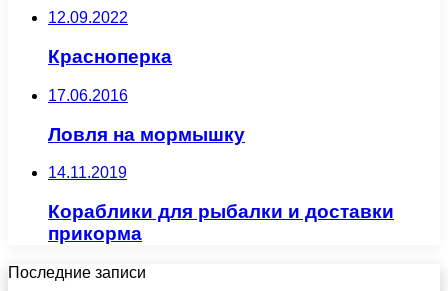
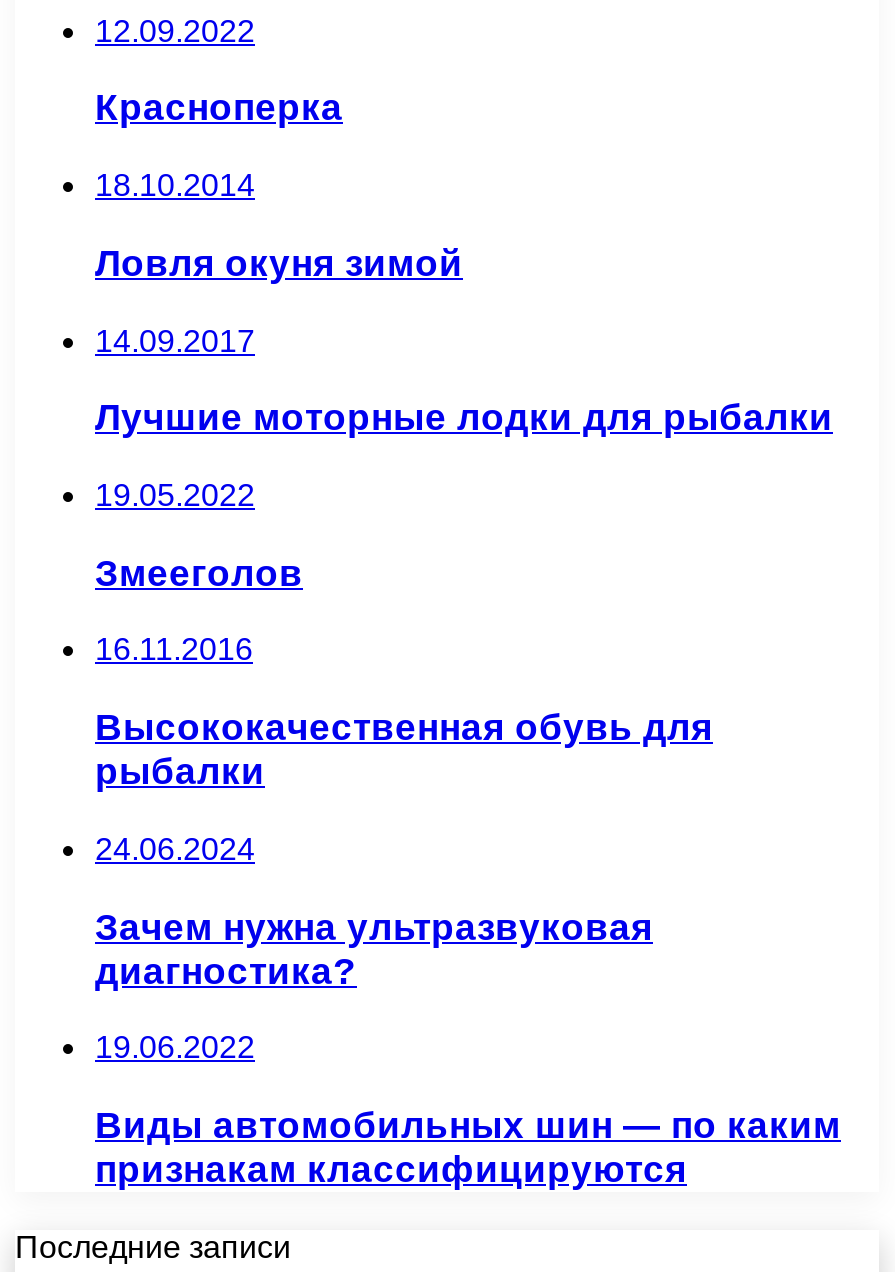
[48,87,394,244] 17.06.2016 | Ловля на мормышку | 14.11.2019 | Кораблики для рыбалки и доставки | прикорма -> [95,168,841,1190] 18.10.2014 | Ловля окуня зимой | 14.09.2017 | Лучшие моторные лодки для рыбалки | 19.05.2022 | Змееголов | 16.11.2016 | Высококачественная обувь для | рыбалки | 24.06.2024 | Зачем нужна ультразвуковая | диагностика? | 19.06.2022 | Виды автомобильных шин — по каким | признакам классифицируются

